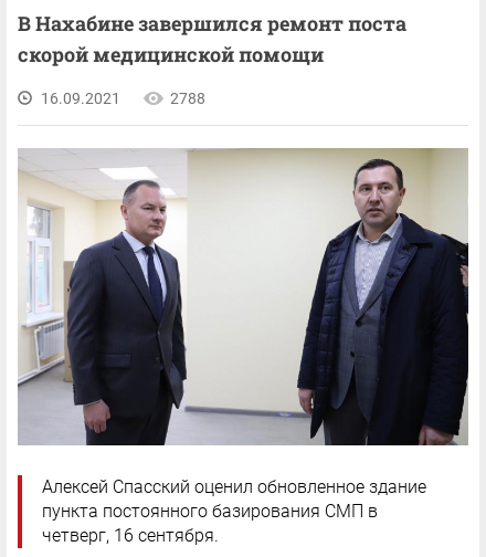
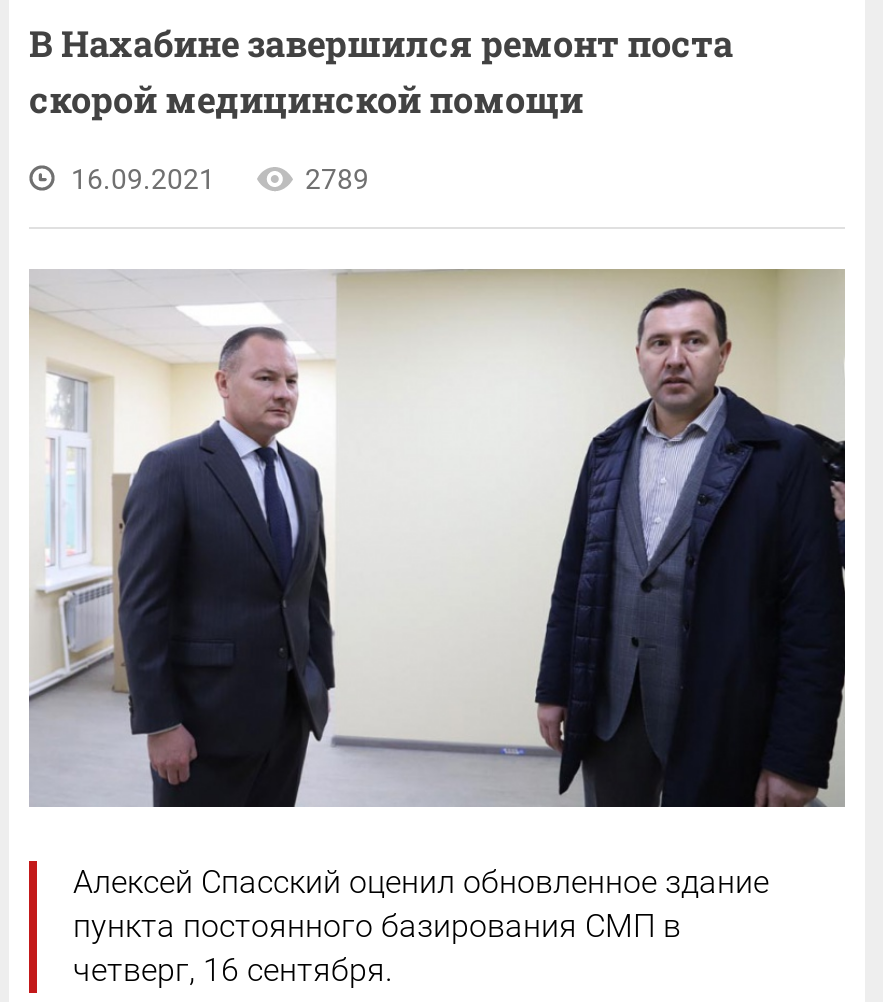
[170,90,205,107] 2788 -> [305,163,369,195] 2789

